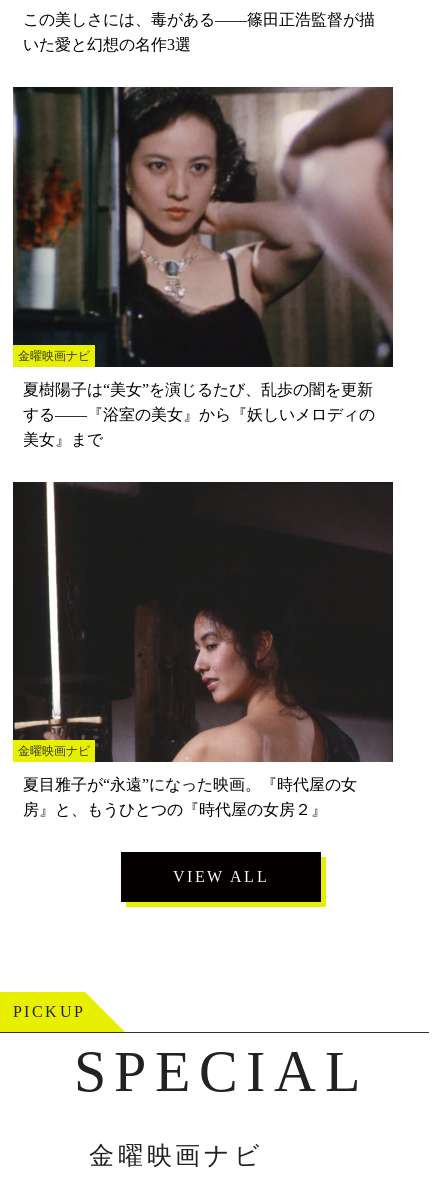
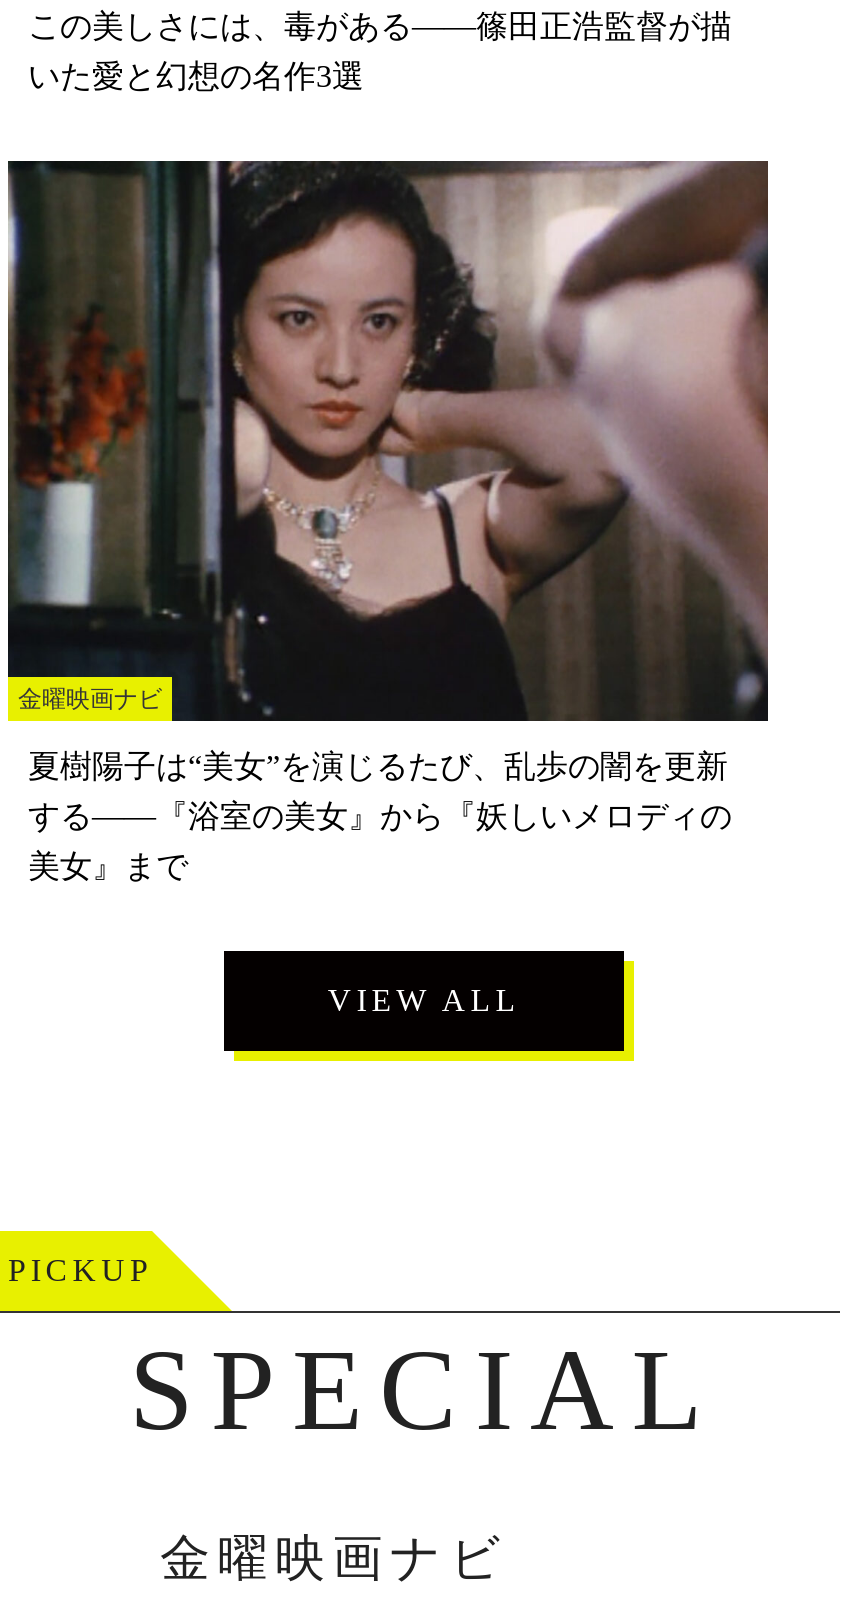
[12,481,394,818] [image] | 金曜映画ナビ | 夏目雅子が“永遠”になった映画。『時代屋の女 | 房』と、もうひとつの『時代屋の女房２』 -> none

